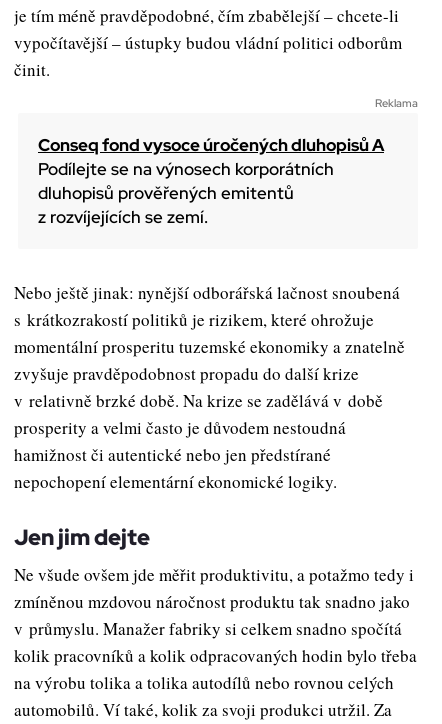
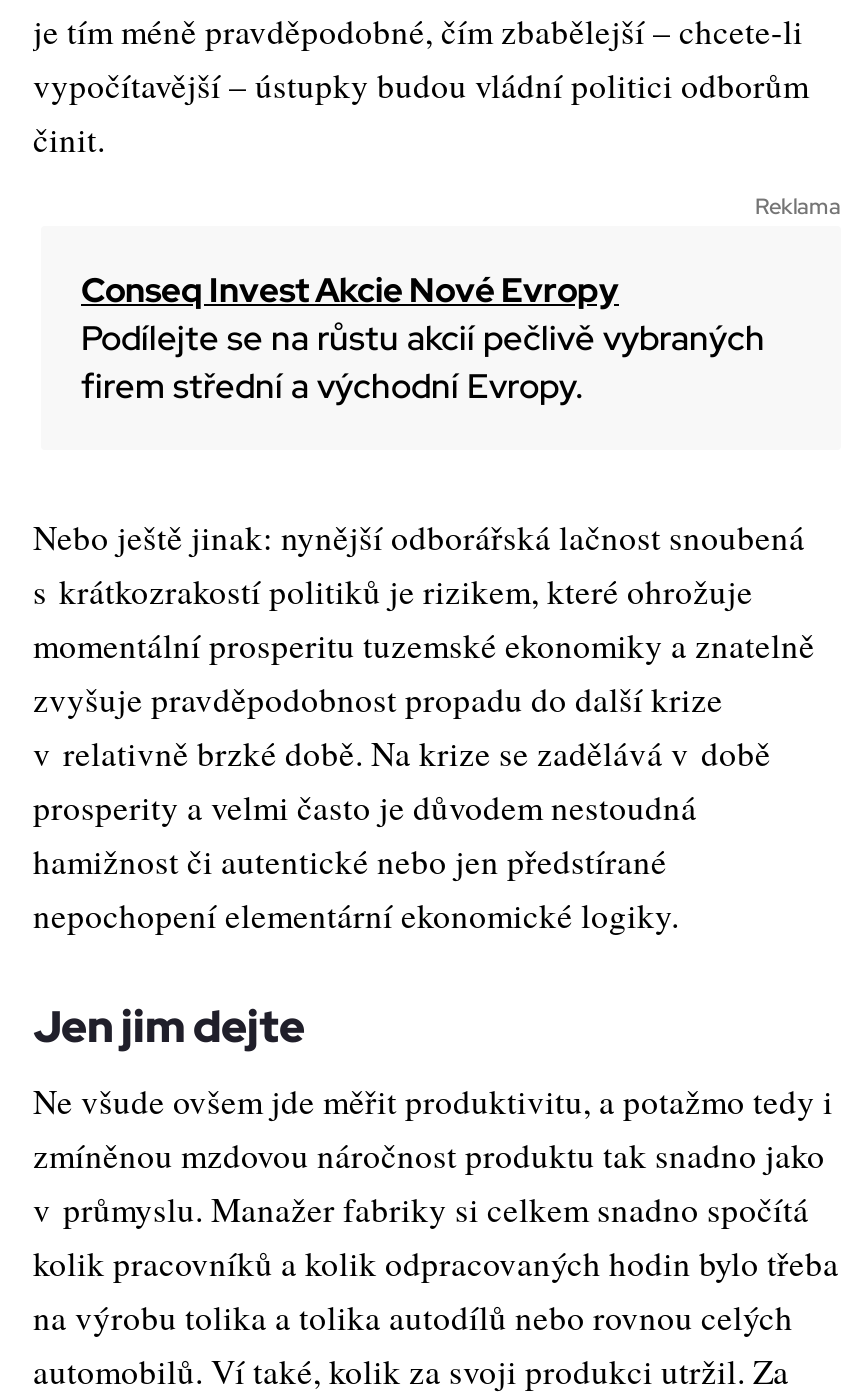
[38,133,384,227] Conseq fond vysoce úročených dluhopisů A | Podílejte se na výnosech korporátních | dluhopisů prověřených emitentů | z rozvíjejících se zemí. -> [81,267,765,407] Conseq Invest Akcie Nové Evropy | Podílejte se na růstu akcií pečlivě vybraných | firem střední a východní Evropy.

